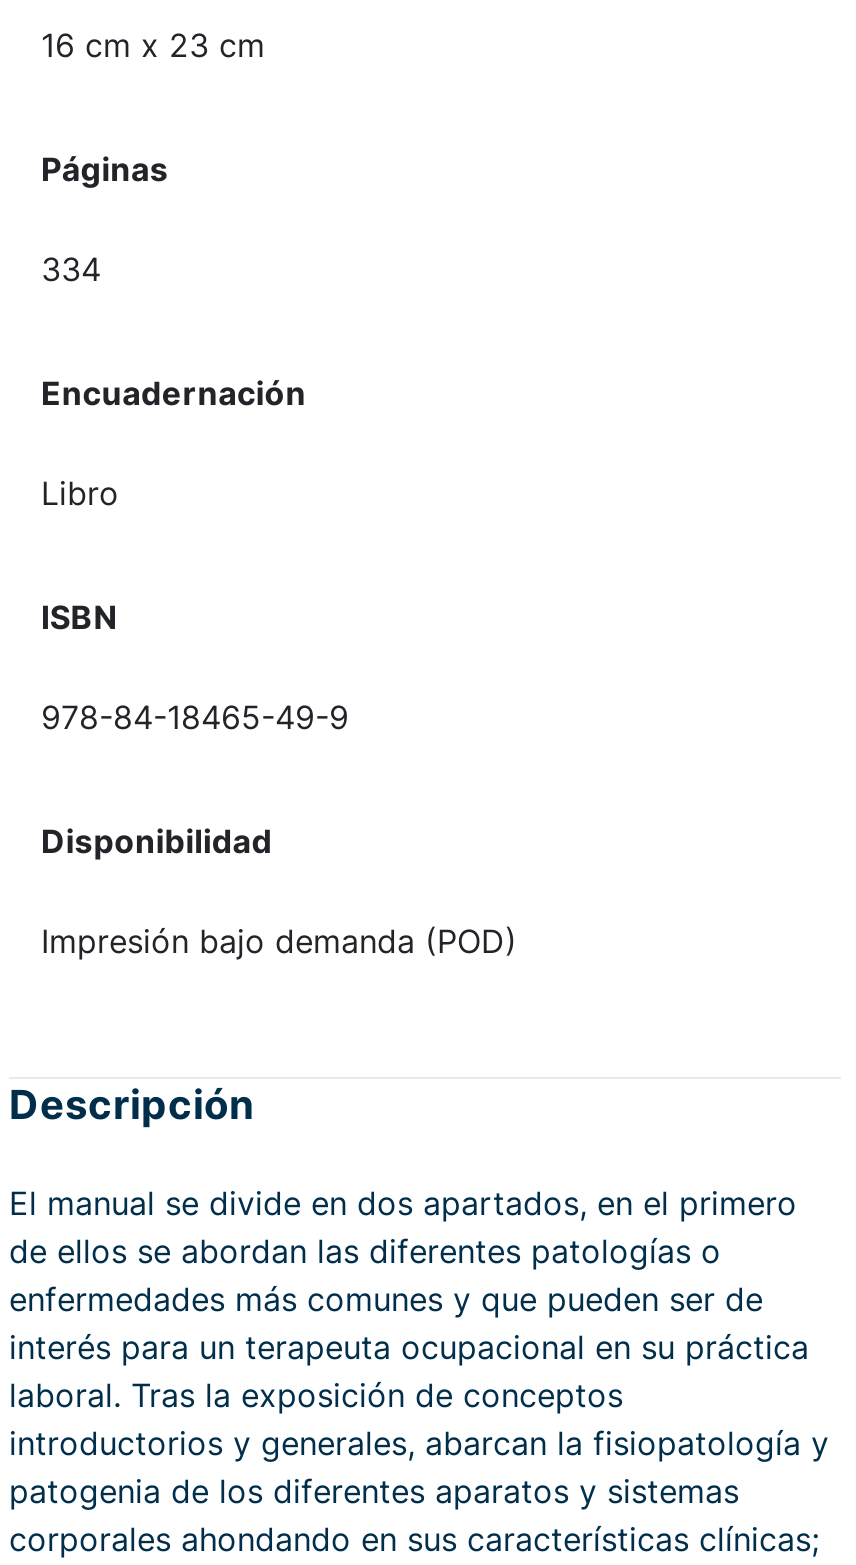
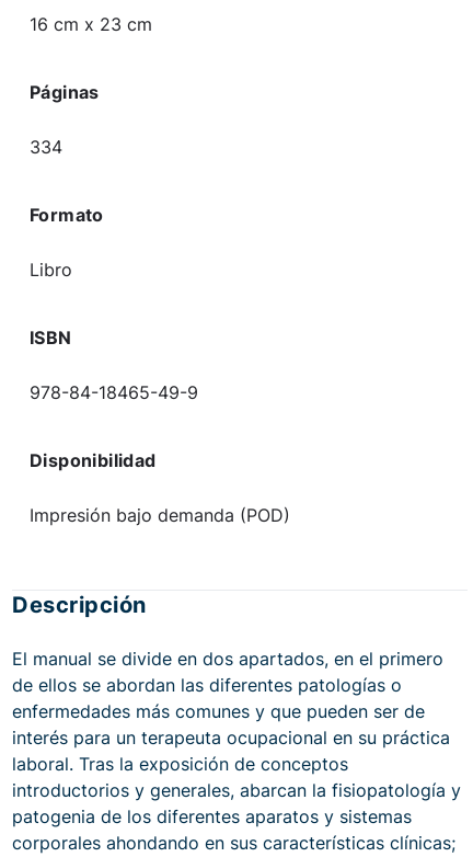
[41,374,306,414] Encuadernación -> [30,204,104,226] Formato

